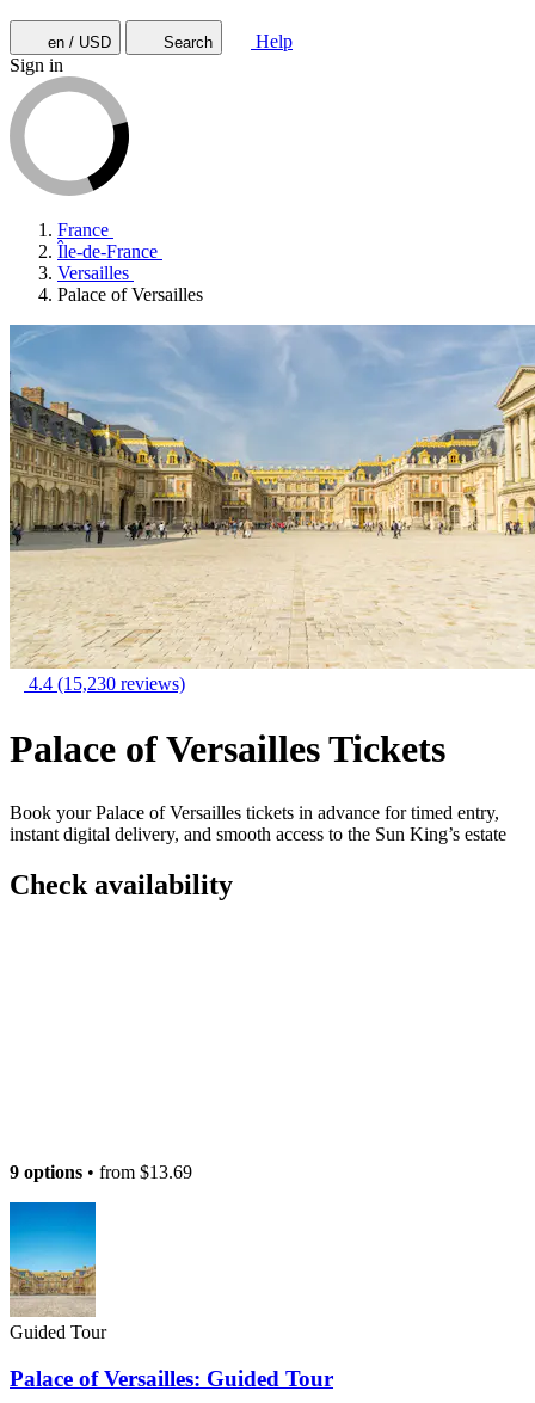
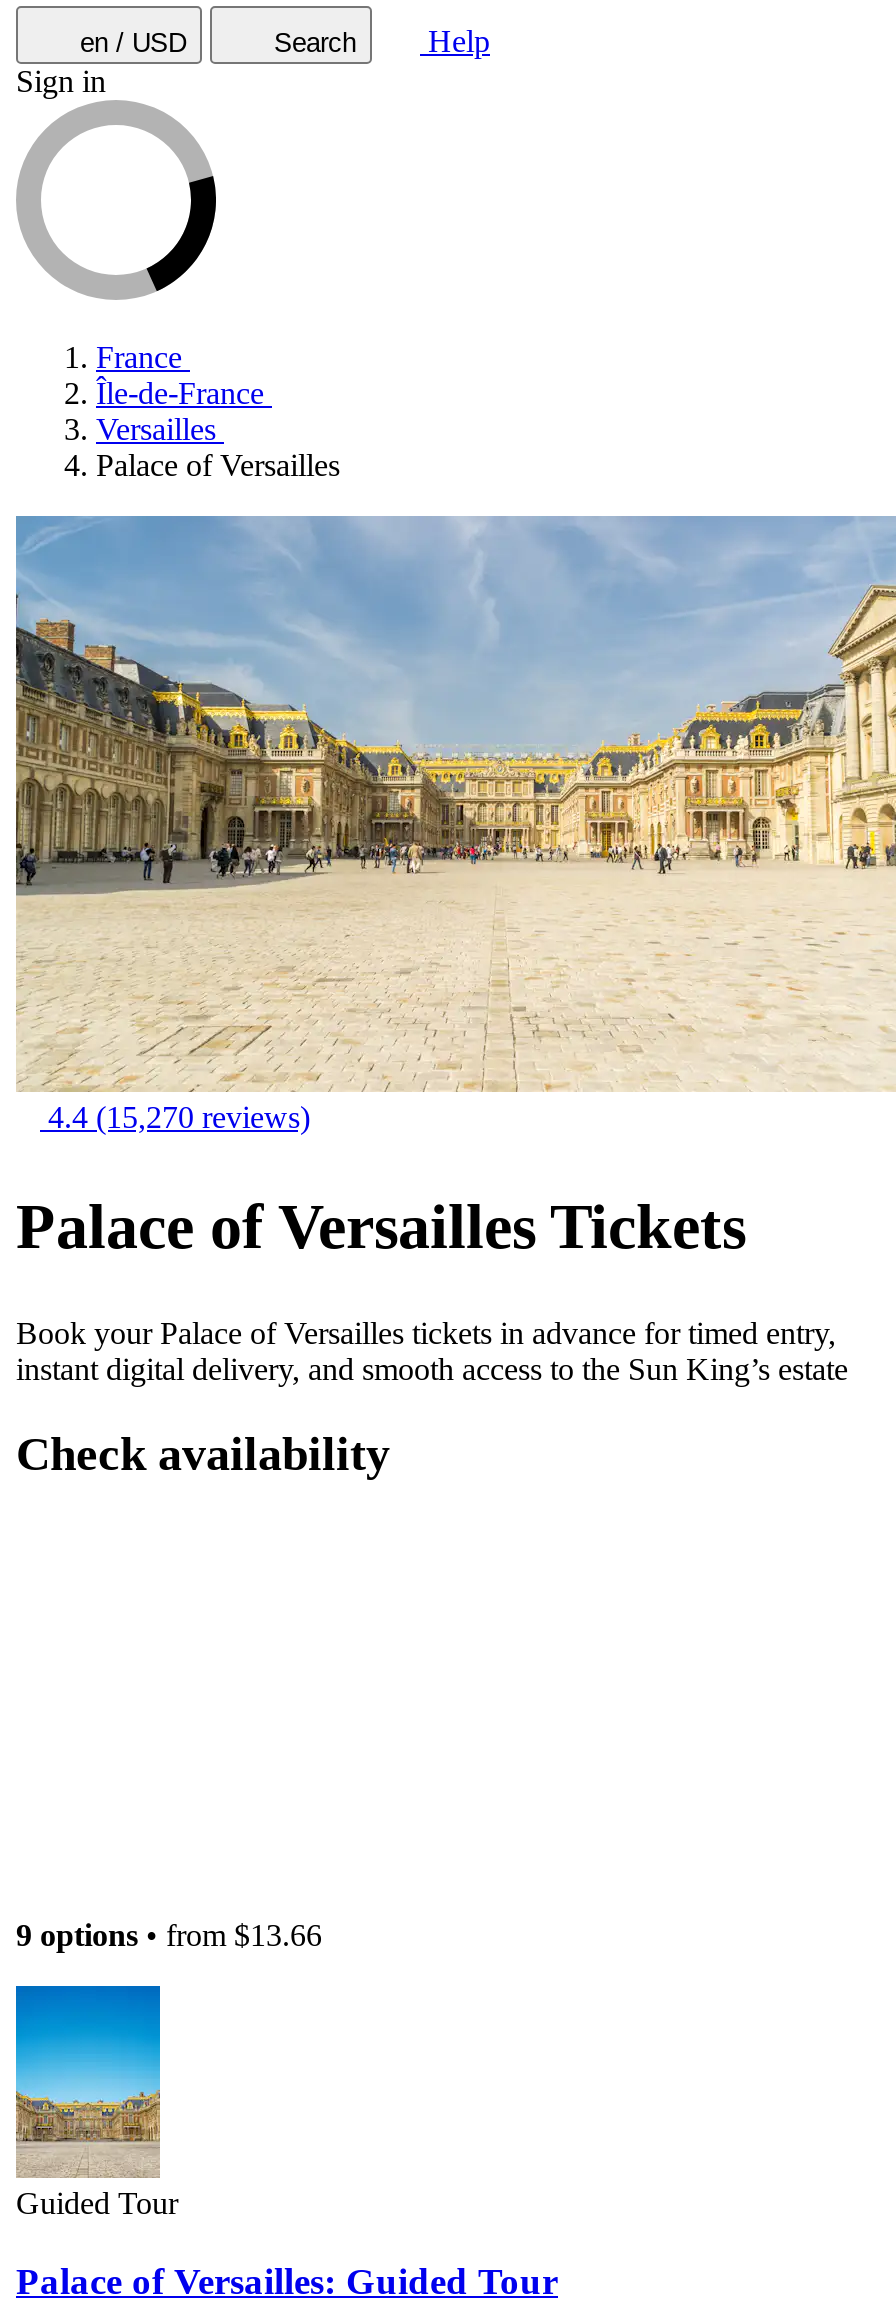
[29,673,185,694] 4.4 (15,230 reviews) -> [48,1100,310,1134] 4.4 (15,270 reviews)
[10,1162,192,1182] 9 options • from $13.69 -> [16,1918,322,1952] 9 options • from $13.66

